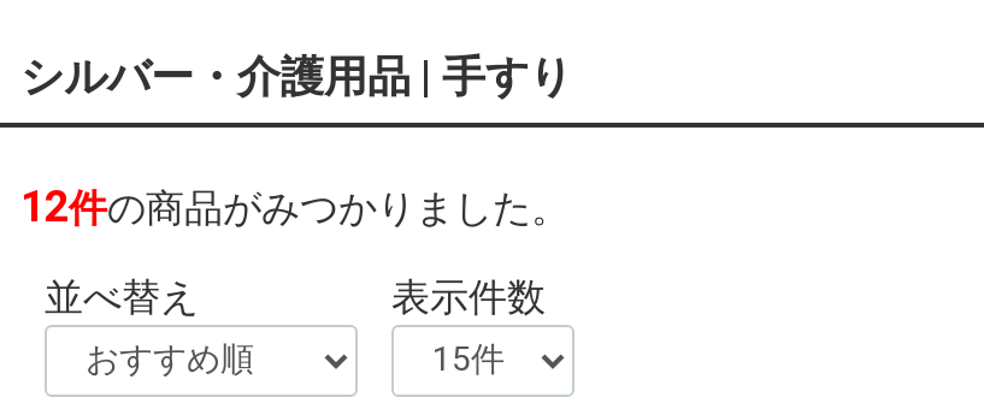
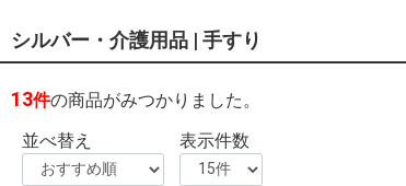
[20,182,570,232] 12件の商品がみつかりました。 -> [11,88,260,111] 13件の商品がみつかりました。

